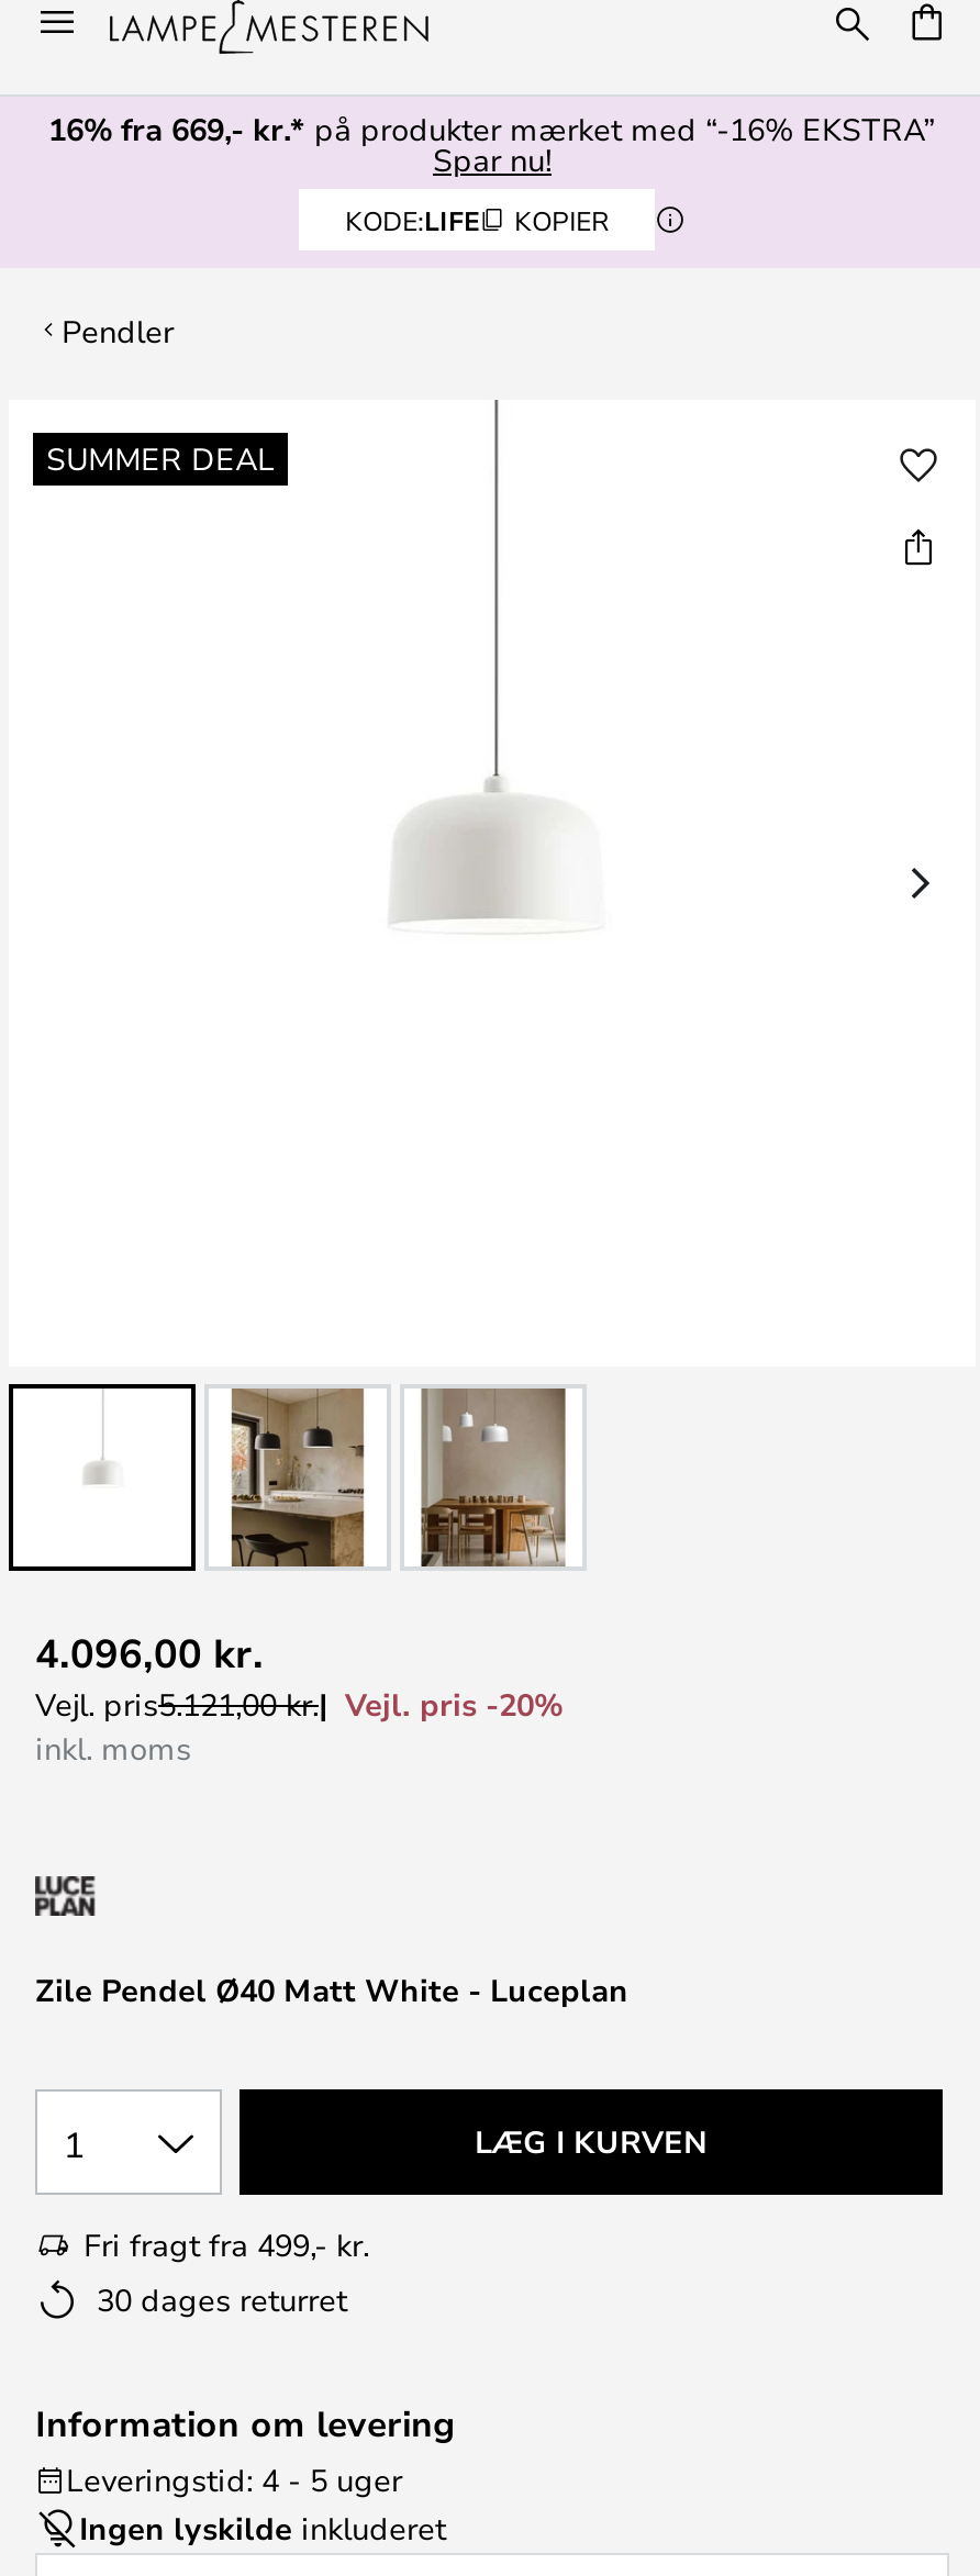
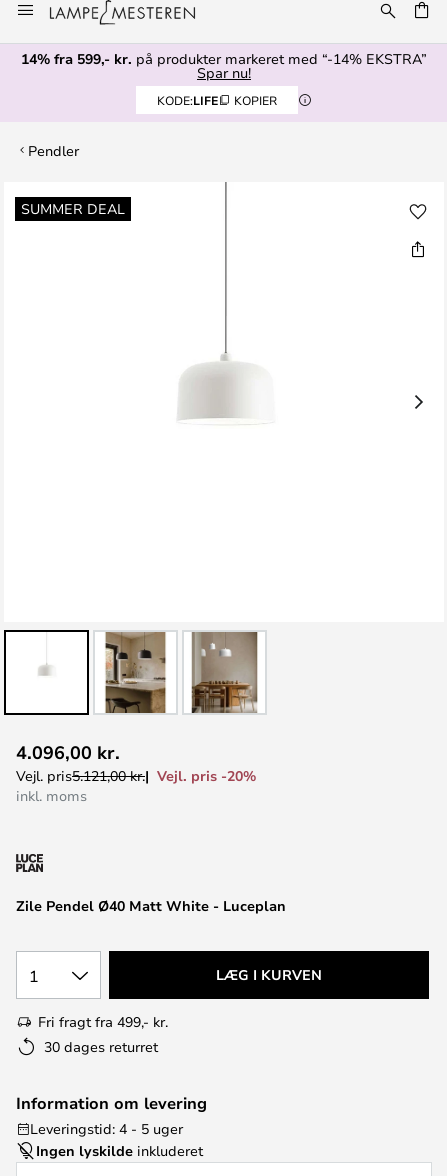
[48,108,936,149] 16% fra 669,- kr.* på produkter mærket med “-16% EKSTRA” -> [21,49,427,68] 14% fra 599,- kr. på produkter markeret med “-14% EKSTRA”

